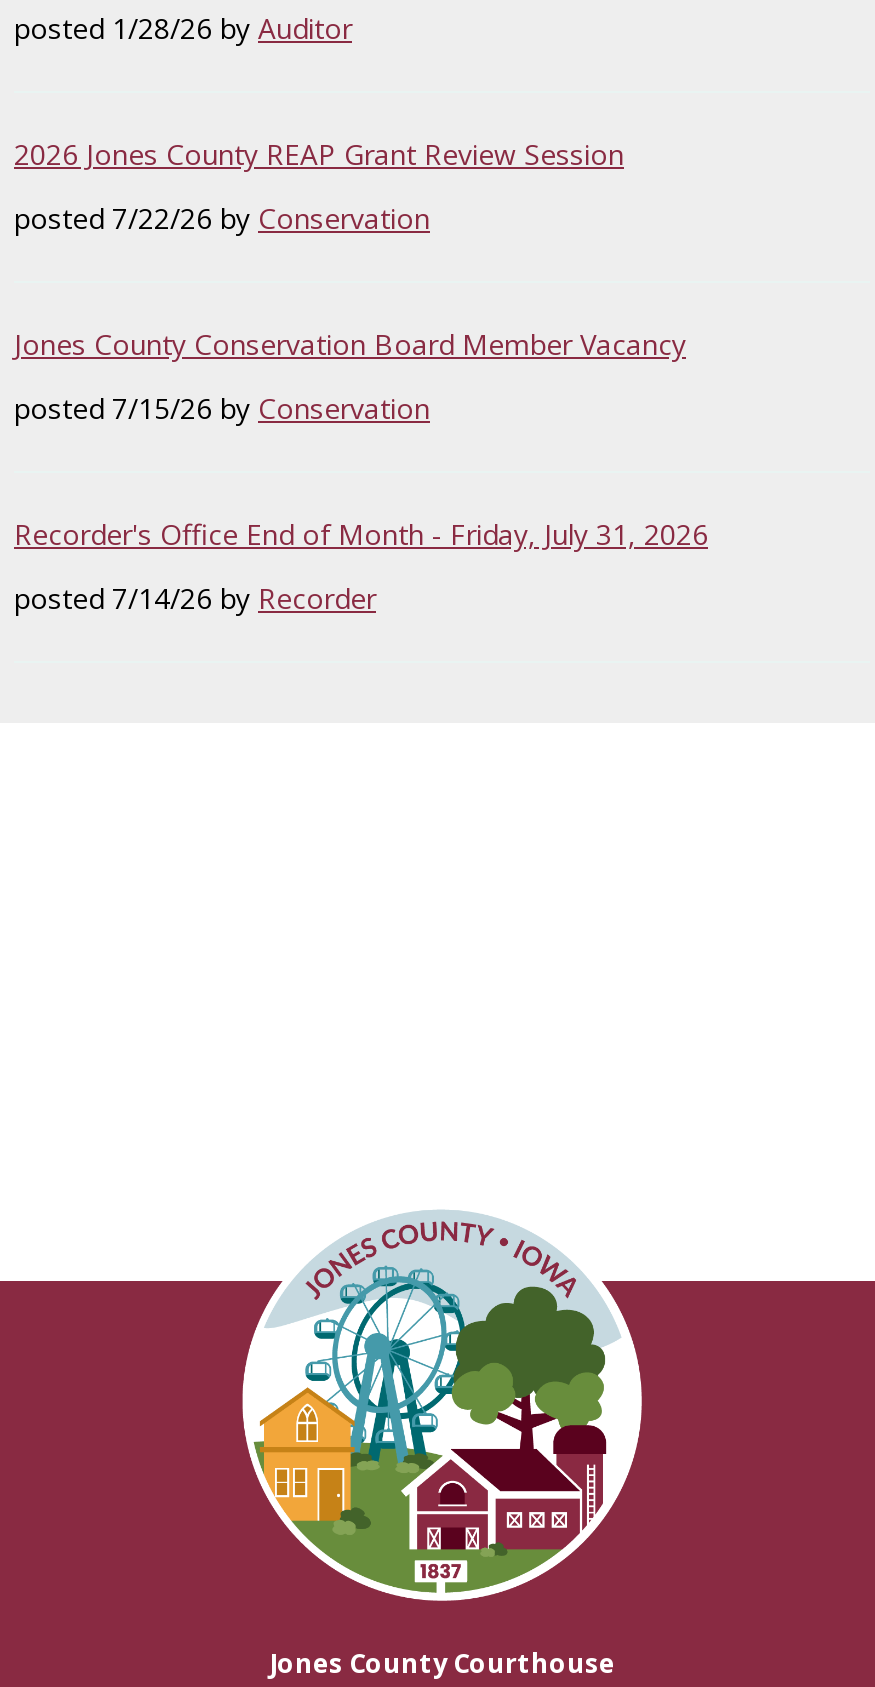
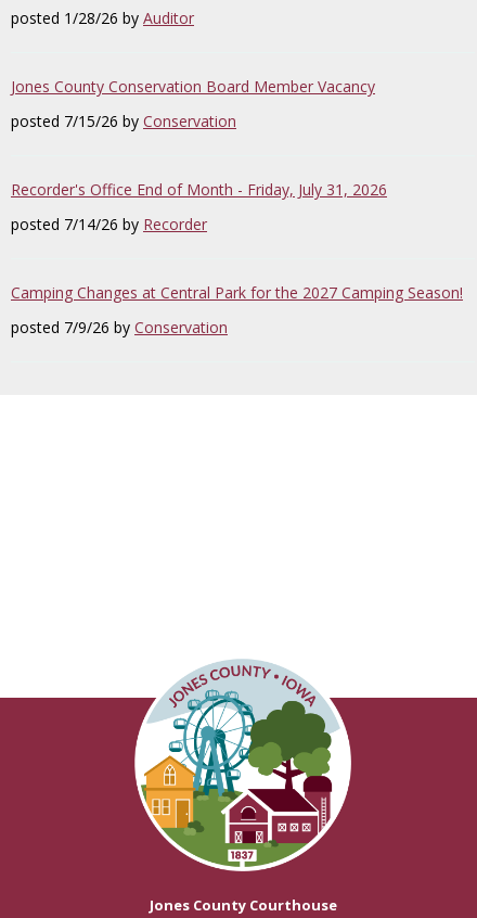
[14,135,624,237] 2026 Jones County REAP Grant Review Session | posted 7/22/26 by Conservation -> none
moved [14,325,708,617] -> [11,76,387,235]: Jones County Conservation Board Member Vacancy | posted 7/15/26 by Conservation | Recorder's Office End of Month - Friday, July 31, 2026 | posted 7/14/26 by Recorder
none -> [11,282,463,338] Camping Changes at Central Park for the 2027 Camping Season! | posted 7/9/26 by Conservation

